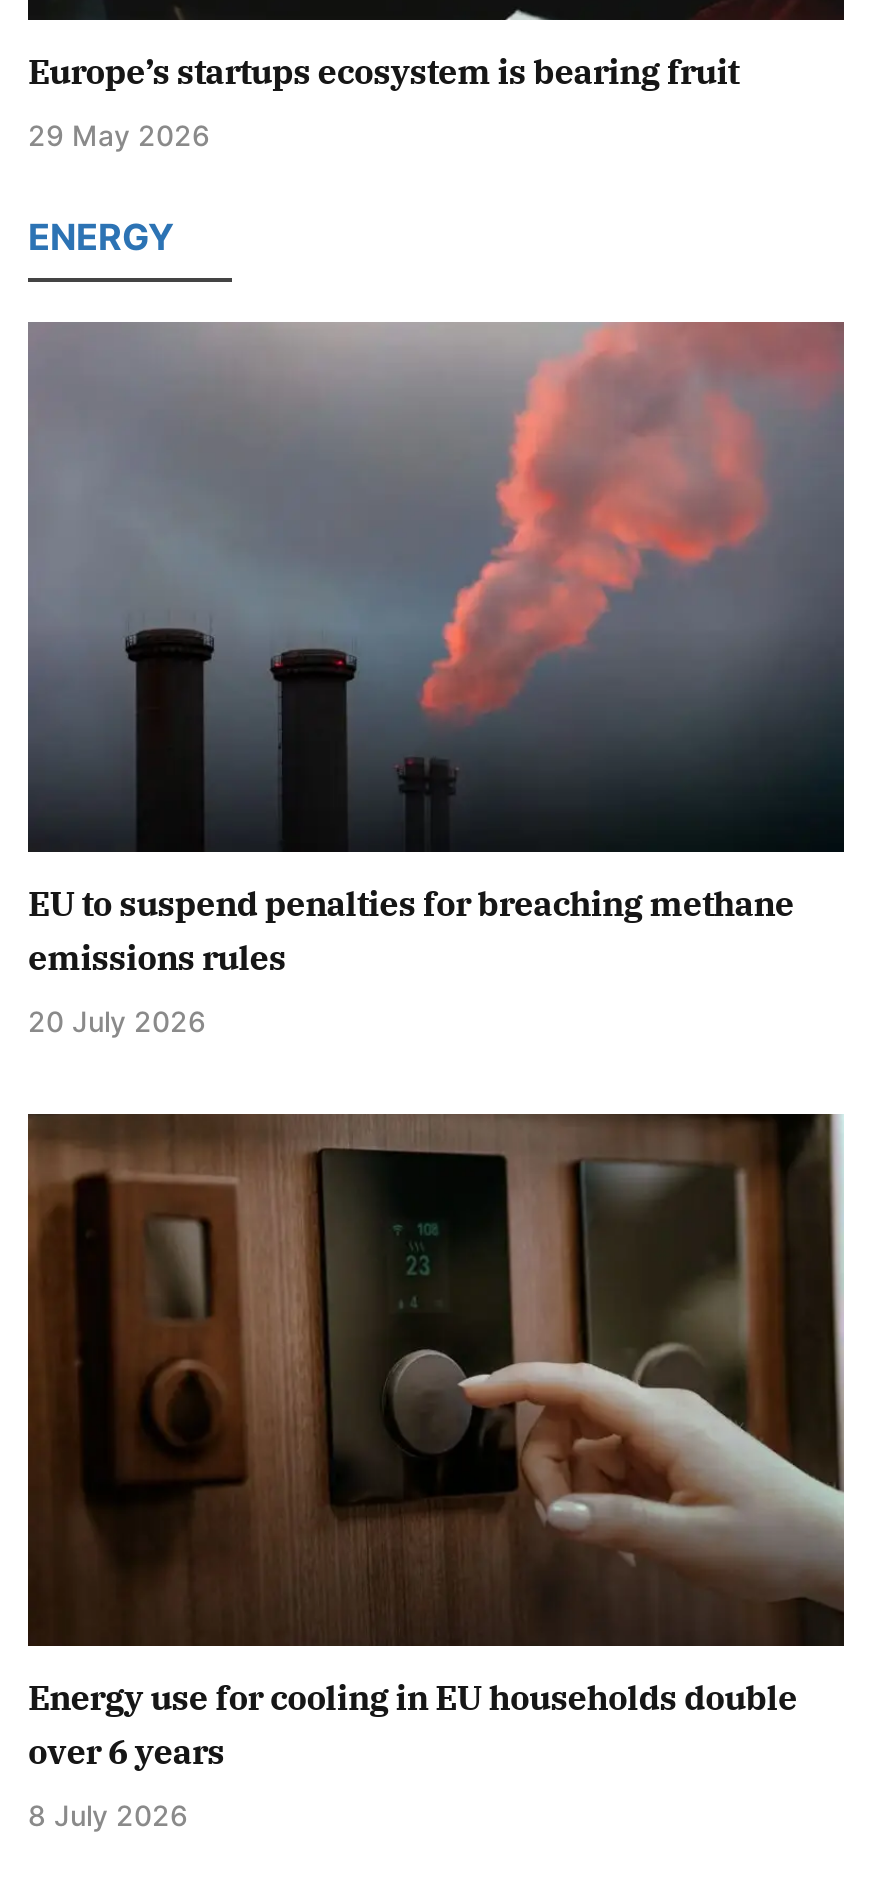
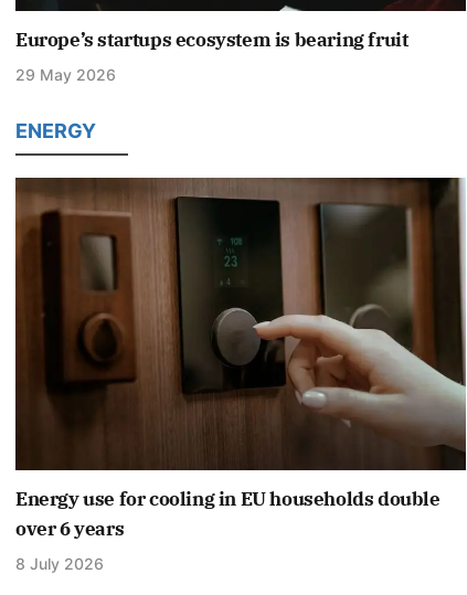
[26,320,844,1039] [image] | EU to suspend penalties for breaching methane | emissions rules | 20 July 2026 -> none

